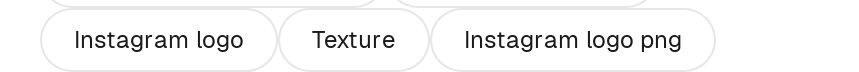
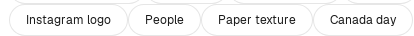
[312,23,682,55] Texture | Instagram logo png -> [145,11,396,27] People | Paper texture | Canada day

